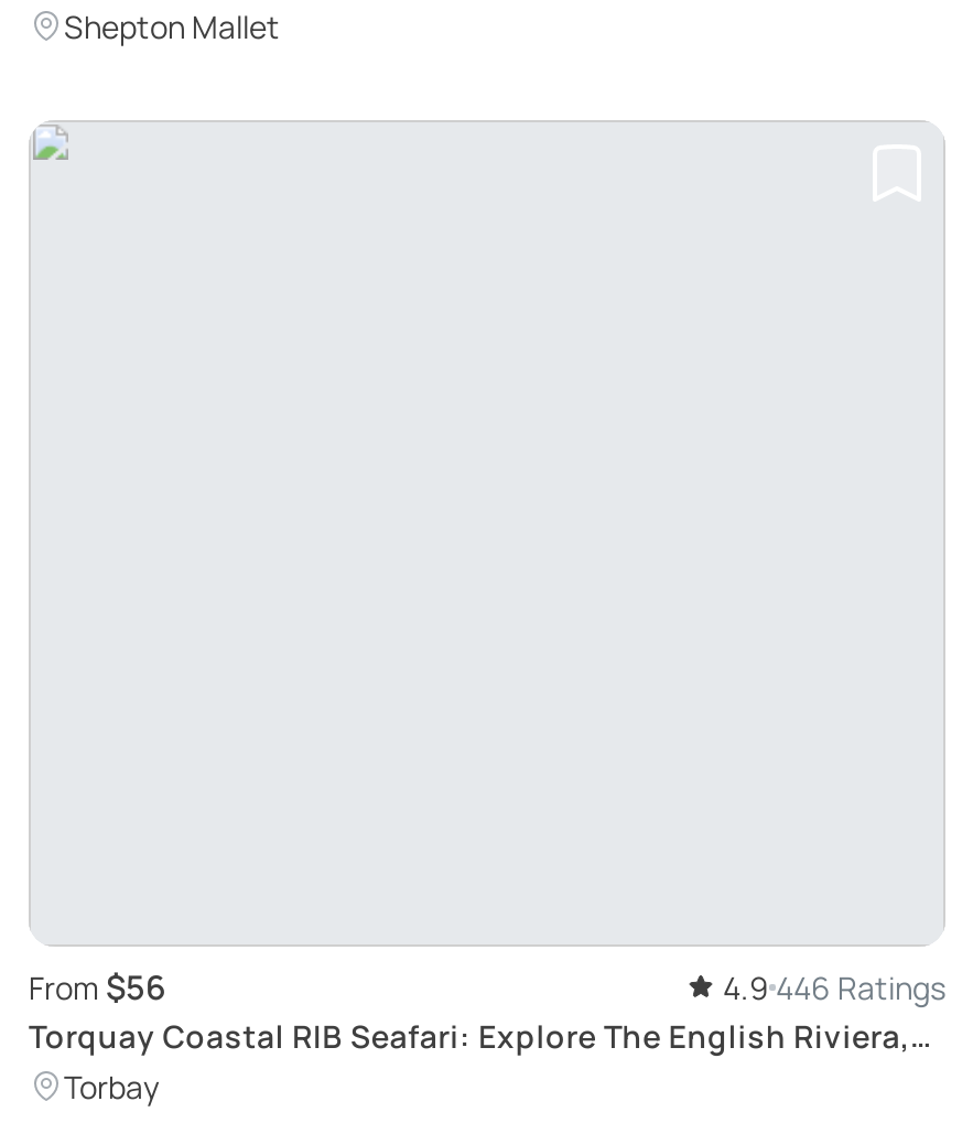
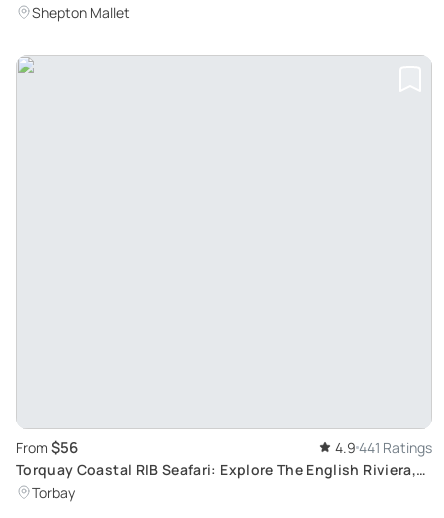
[723,966,945,1008] 4.9 446 Ratings -> [335,438,432,457] 4.9 441 Ratings

